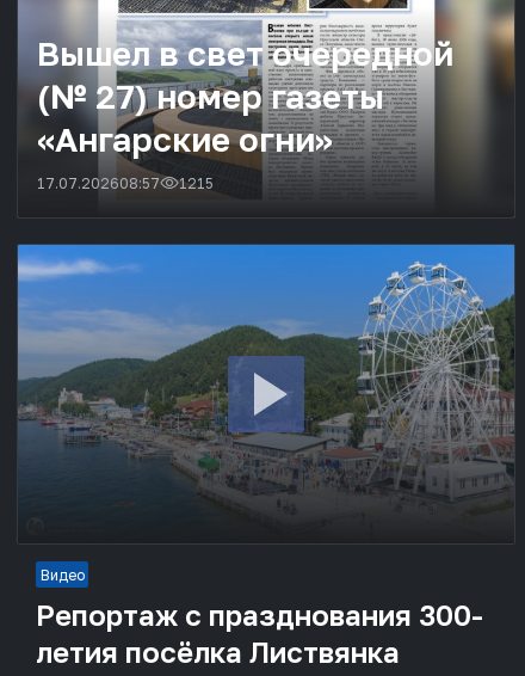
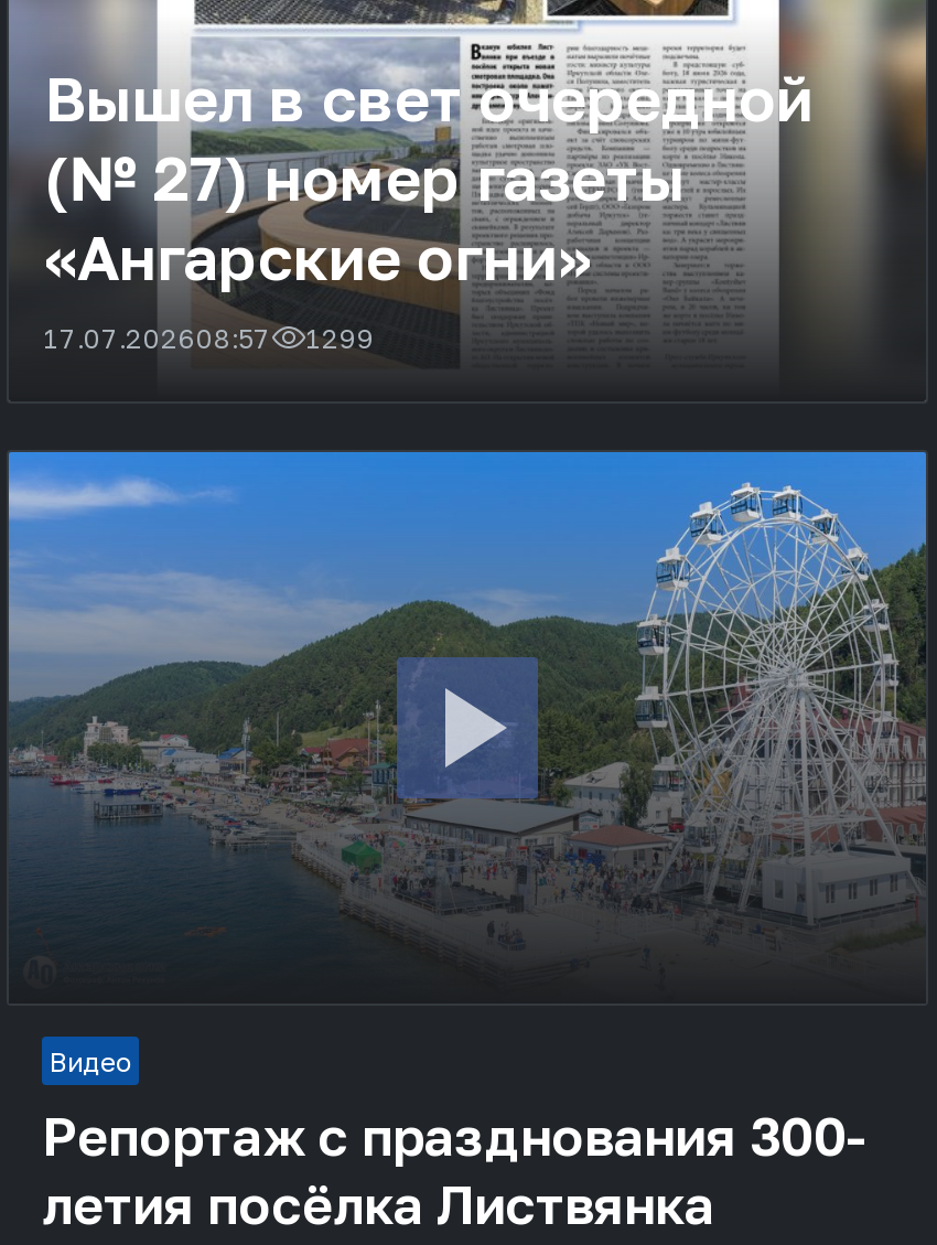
[37,174,214,192] 17.07.202608:57 1215 -> [44,321,375,354] 17.07.202608:57 1299

